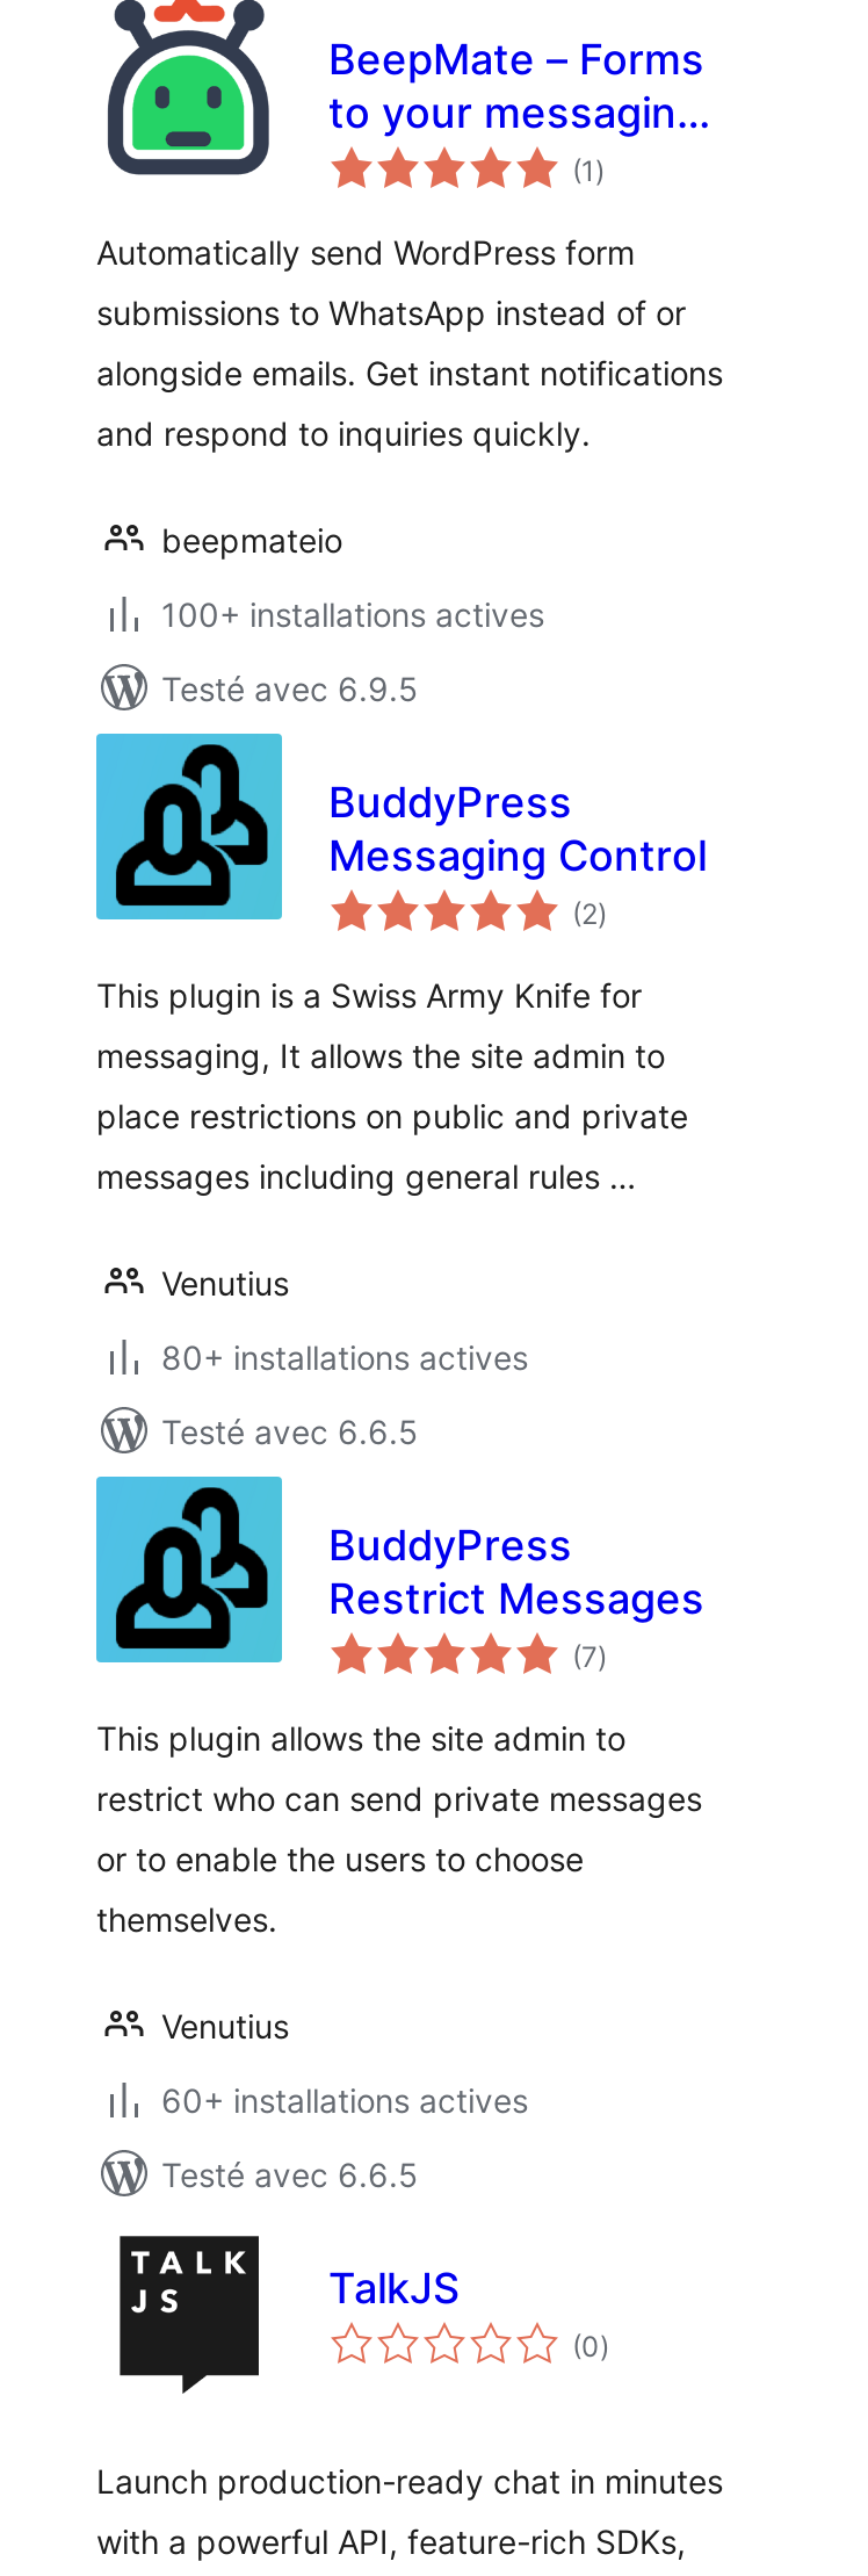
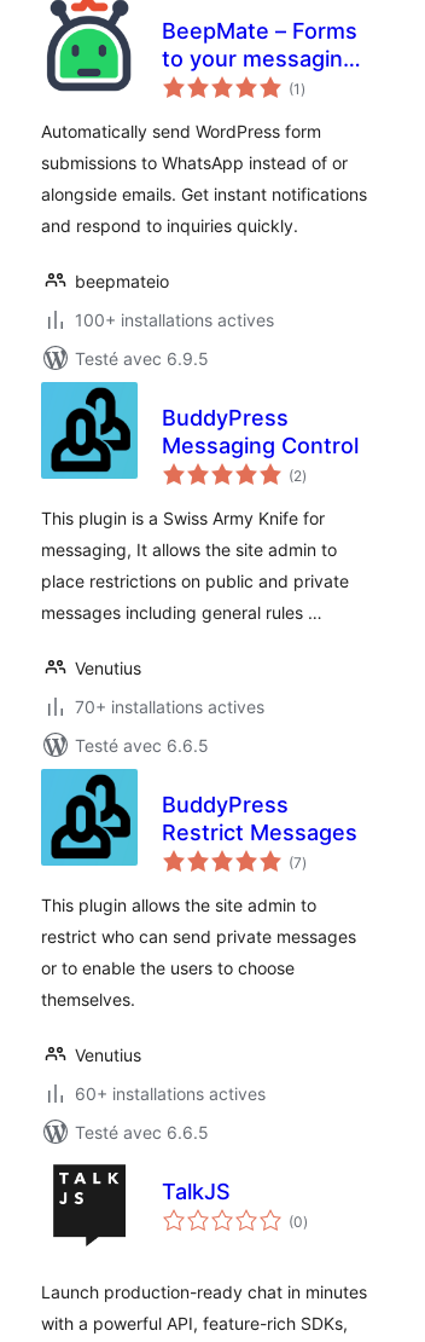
[161,1337,528,1377] 80+ installations actives -> [75,696,264,717] 70+ installations actives

